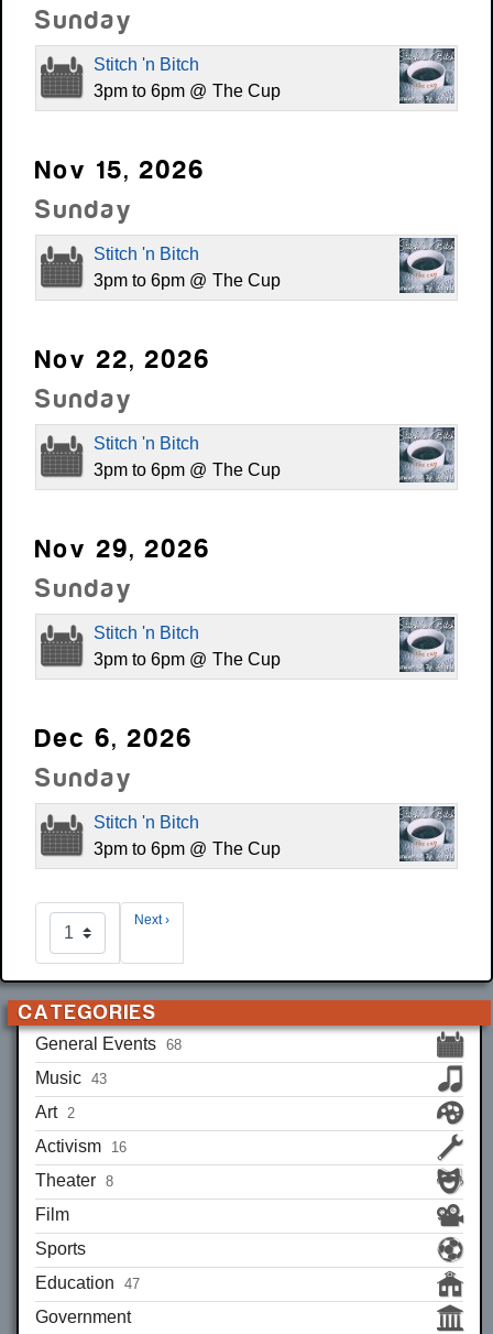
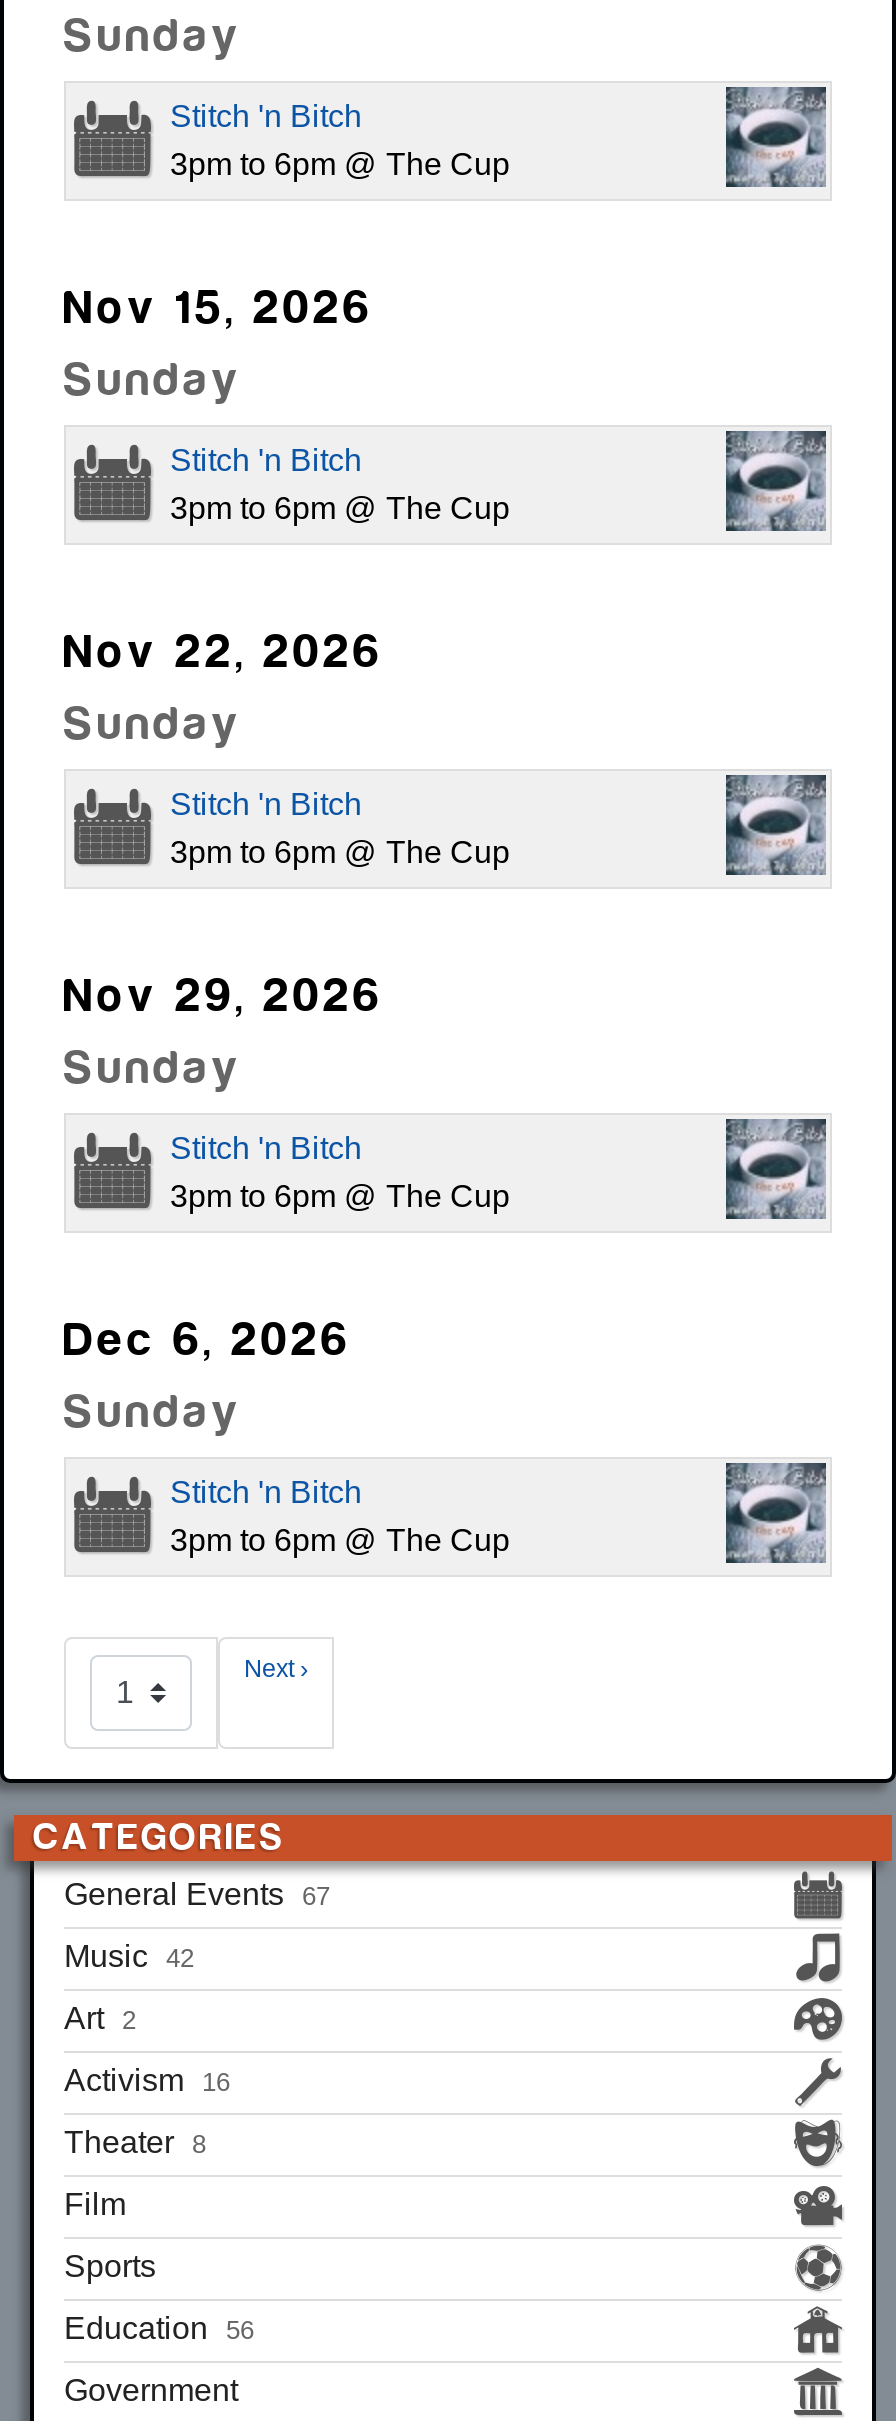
[35,1034,182,1053] General Events 68 -> [64,1877,330,1911] General Events 67
[35,1069,107,1087] Music 43 -> [64,1939,194,1973] Music 42
[35,1273,140,1292] Education 47 -> [64,2311,254,2345] Education 56

